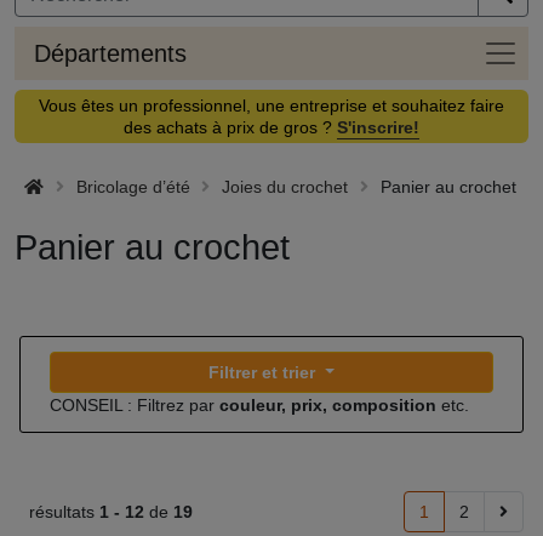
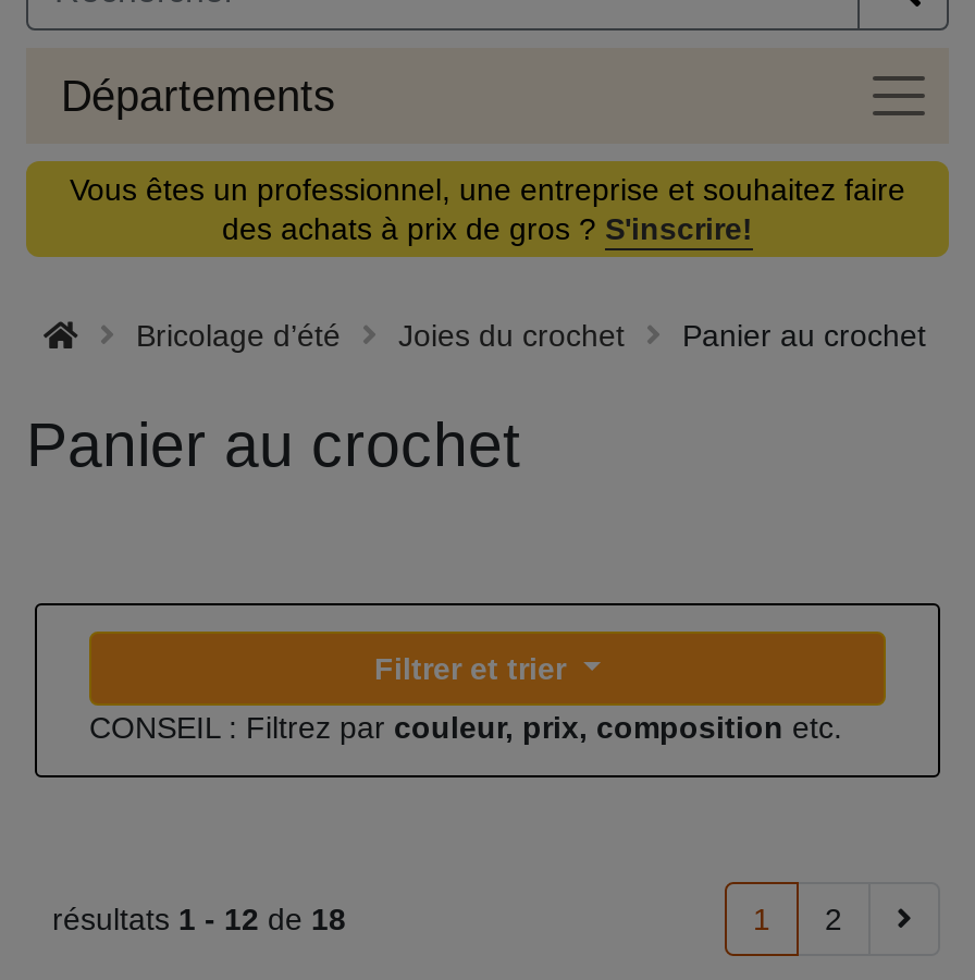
[29,502,193,521] résultats 1 - 12 de 19 -> [52,902,346,936] résultats 1 - 12 de 18

